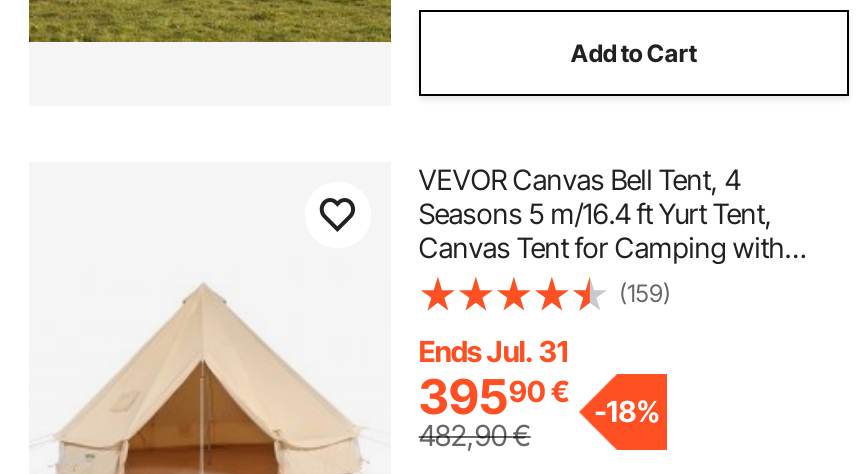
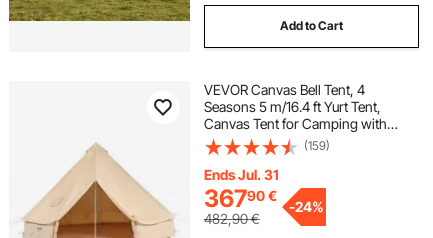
[419,367,569,425] 39590 € -> [204,184,277,213] 36790 €
[594,394,660,428] -18% -> [289,198,324,215] -24%

